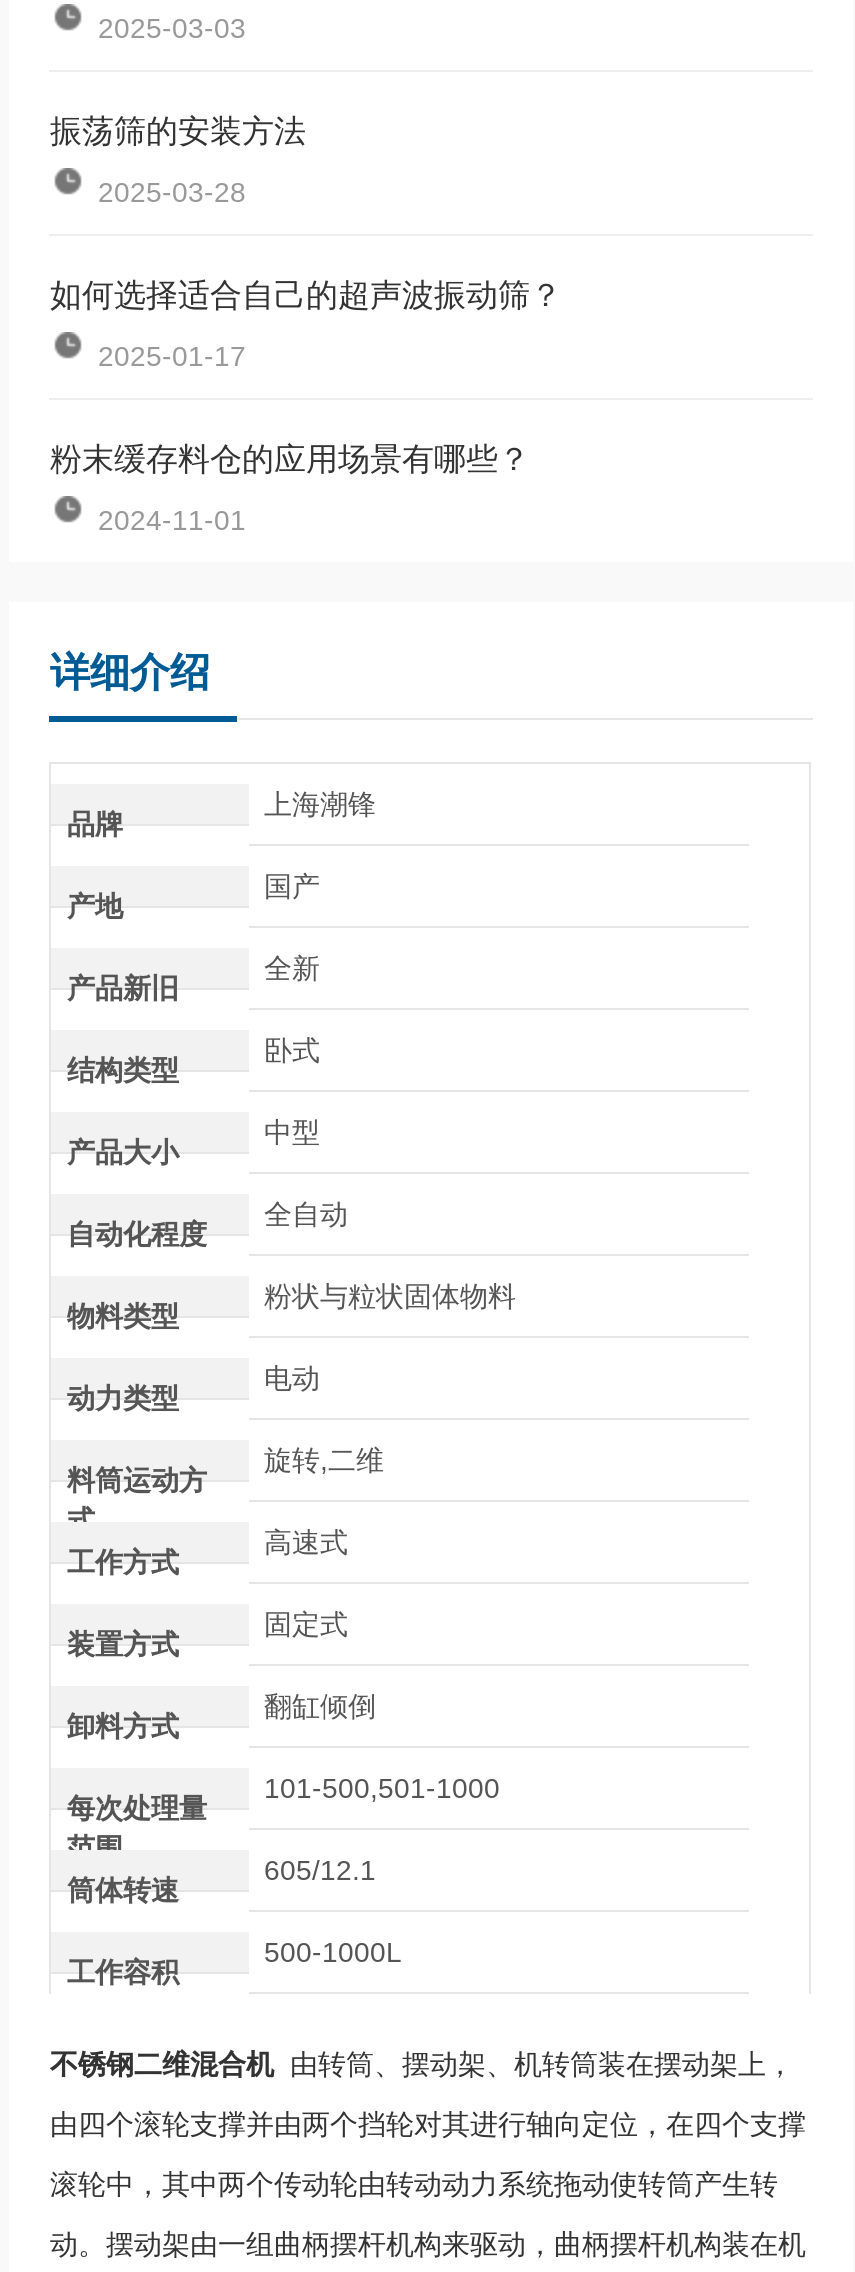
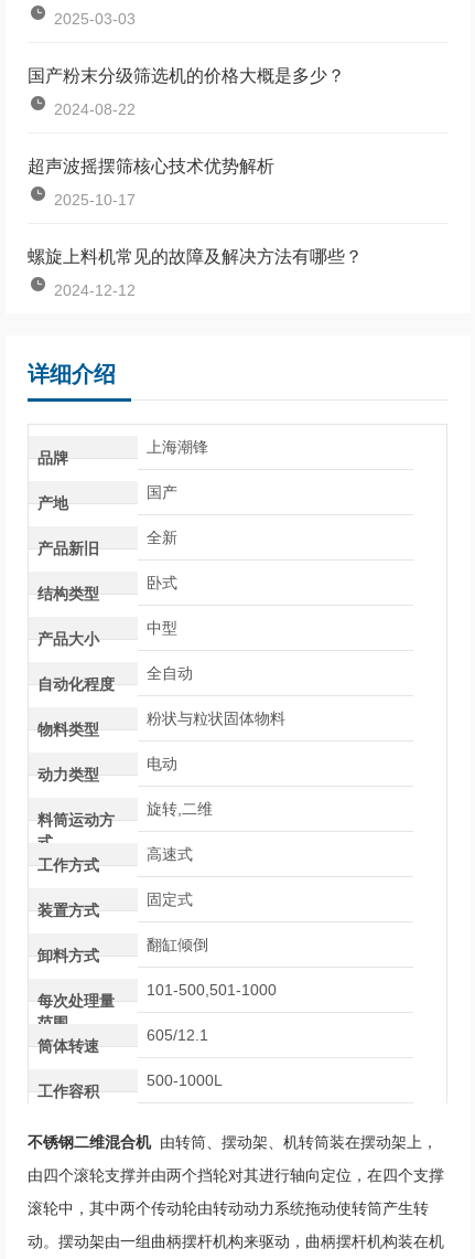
[50,114,306,148] 振荡筛的安装方法 -> [28,66,345,85] 国产粉末分级筛选机的价格大概是多少？
[98,176,246,208] 2025-03-28 -> [54,100,136,118] 2024-08-22
[50,278,562,312] 如何选择适合自己的超声波振动筛？ -> [28,157,275,175] 超声波摇摆筛核心技术优势解析
[98,340,246,372] 2025-01-17 -> [54,191,136,209] 2025-10-17
[50,442,530,476] 粉末缓存料仓的应用场景有哪些？ -> [28,247,363,266] 螺旋上料机常见的故障及解决方法有哪些？
[98,504,246,536] 2024-11-01 -> [54,281,136,299] 2024-12-12

